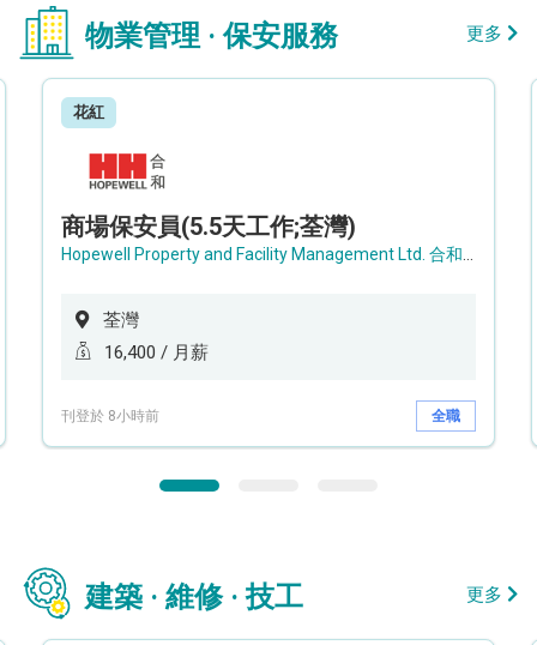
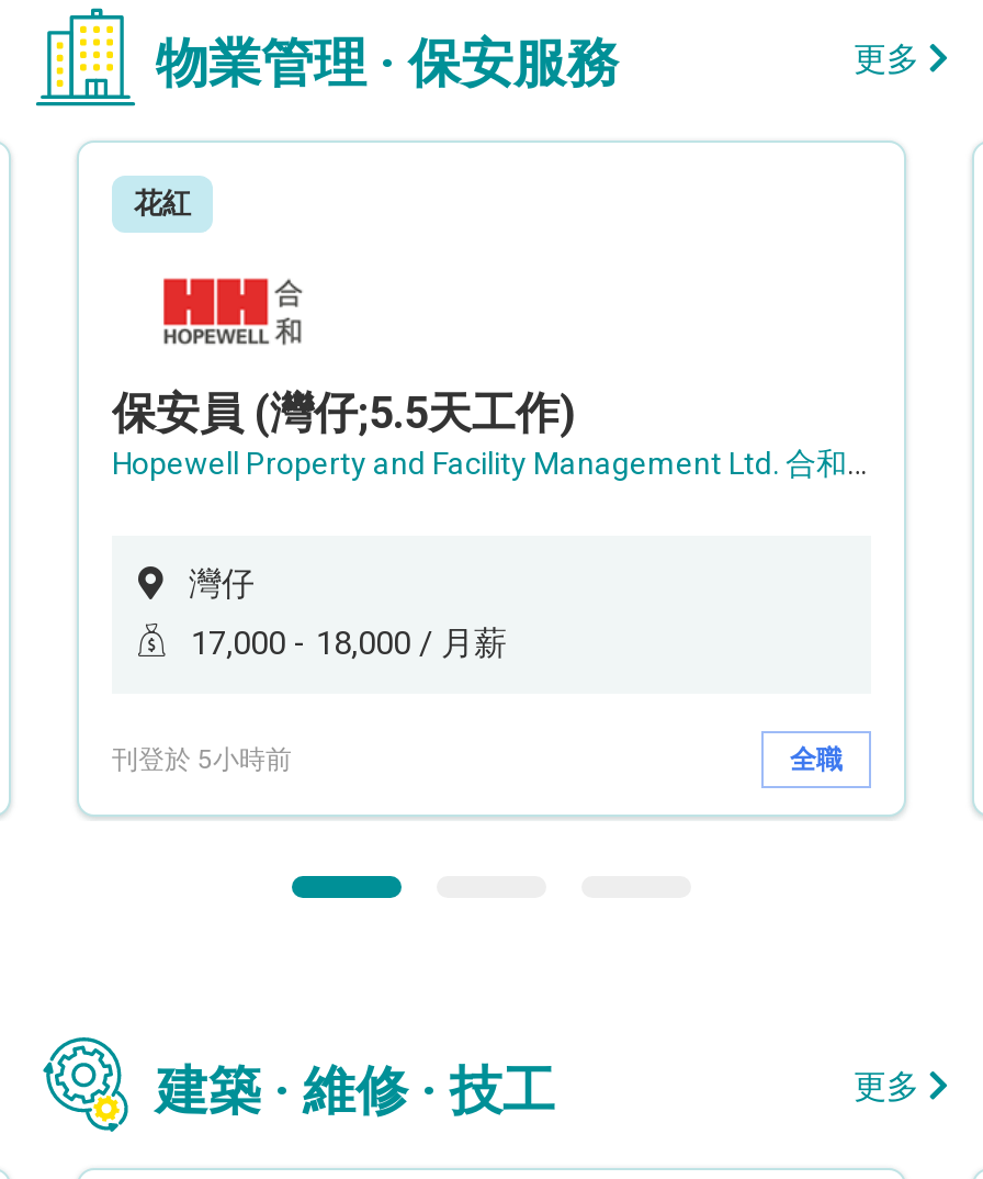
[61,212,356,241] 商場保安員(5.5天工作;荃灣) -> [112,386,575,439] 保安員 (灣仔;5.5天工作)
[103,310,139,331] 荃灣 -> [189,565,255,604] 灣仔
[104,342,209,364] 16,400 / 月薪 -> [191,624,507,663] 17,000 - 18,000 / 月薪
[61,407,159,424] 刊登於 8小時前 -> [112,743,292,774] 刊登於 5小時前

